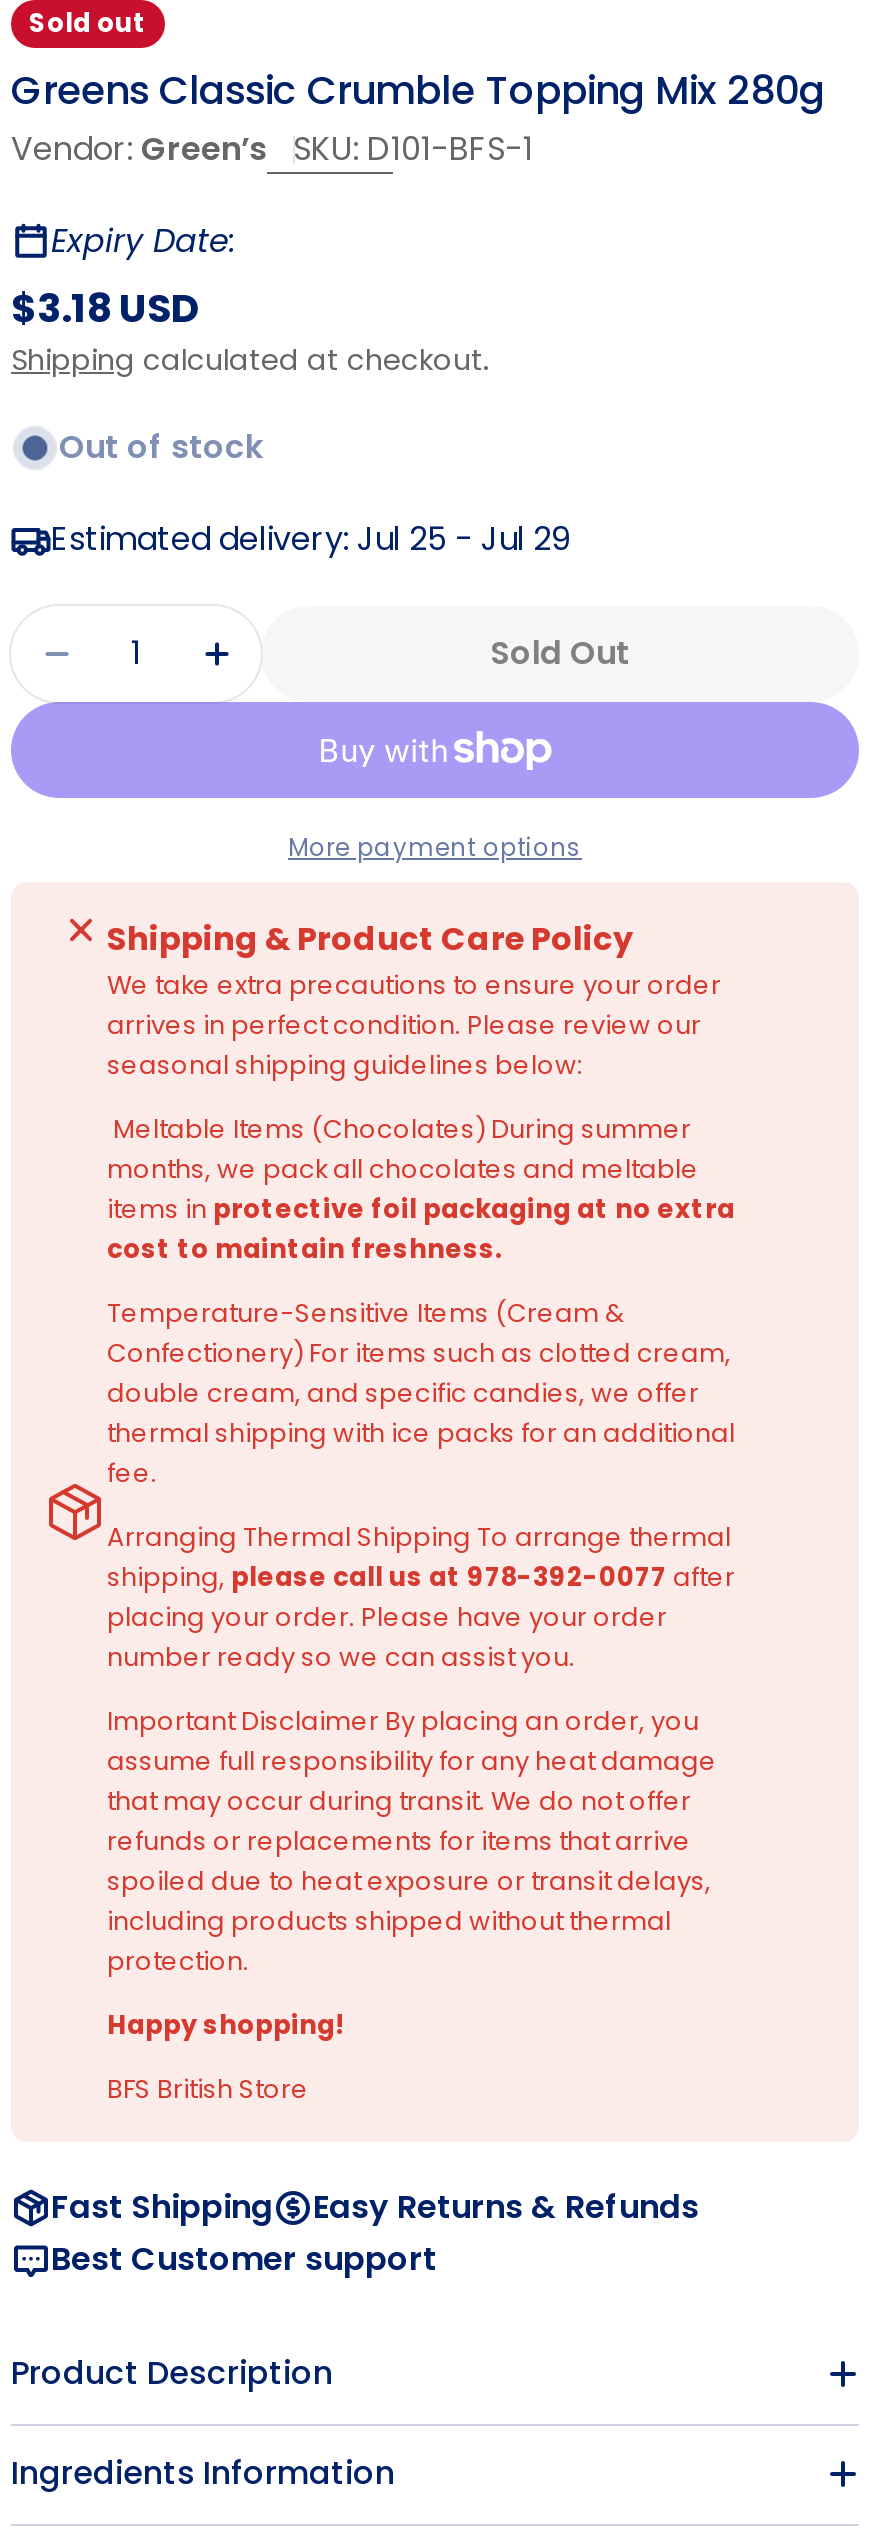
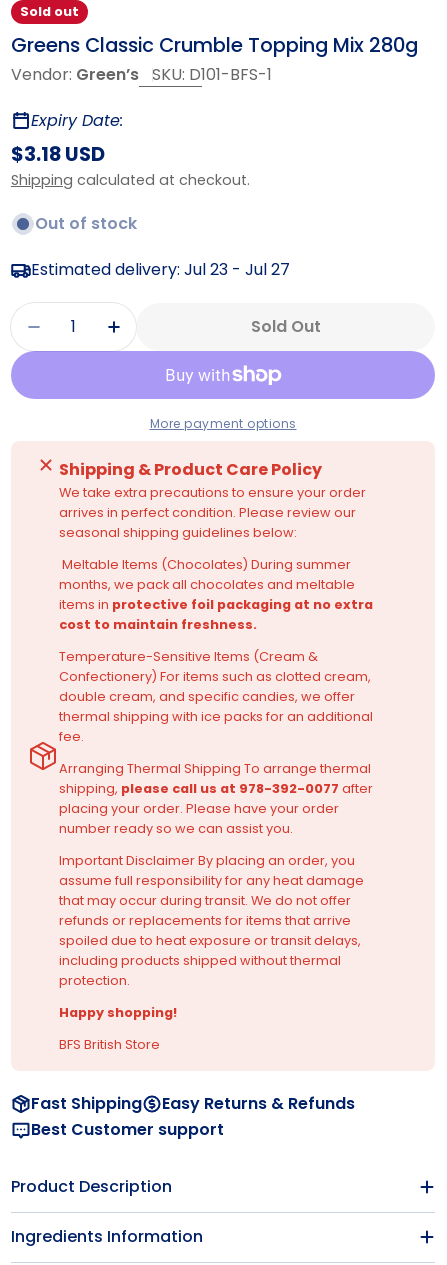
[51,516,569,562] Estimated delivery: Jul 25 - Jul 29 -> [31,258,290,281] Estimated delivery: Jul 23 - Jul 27

